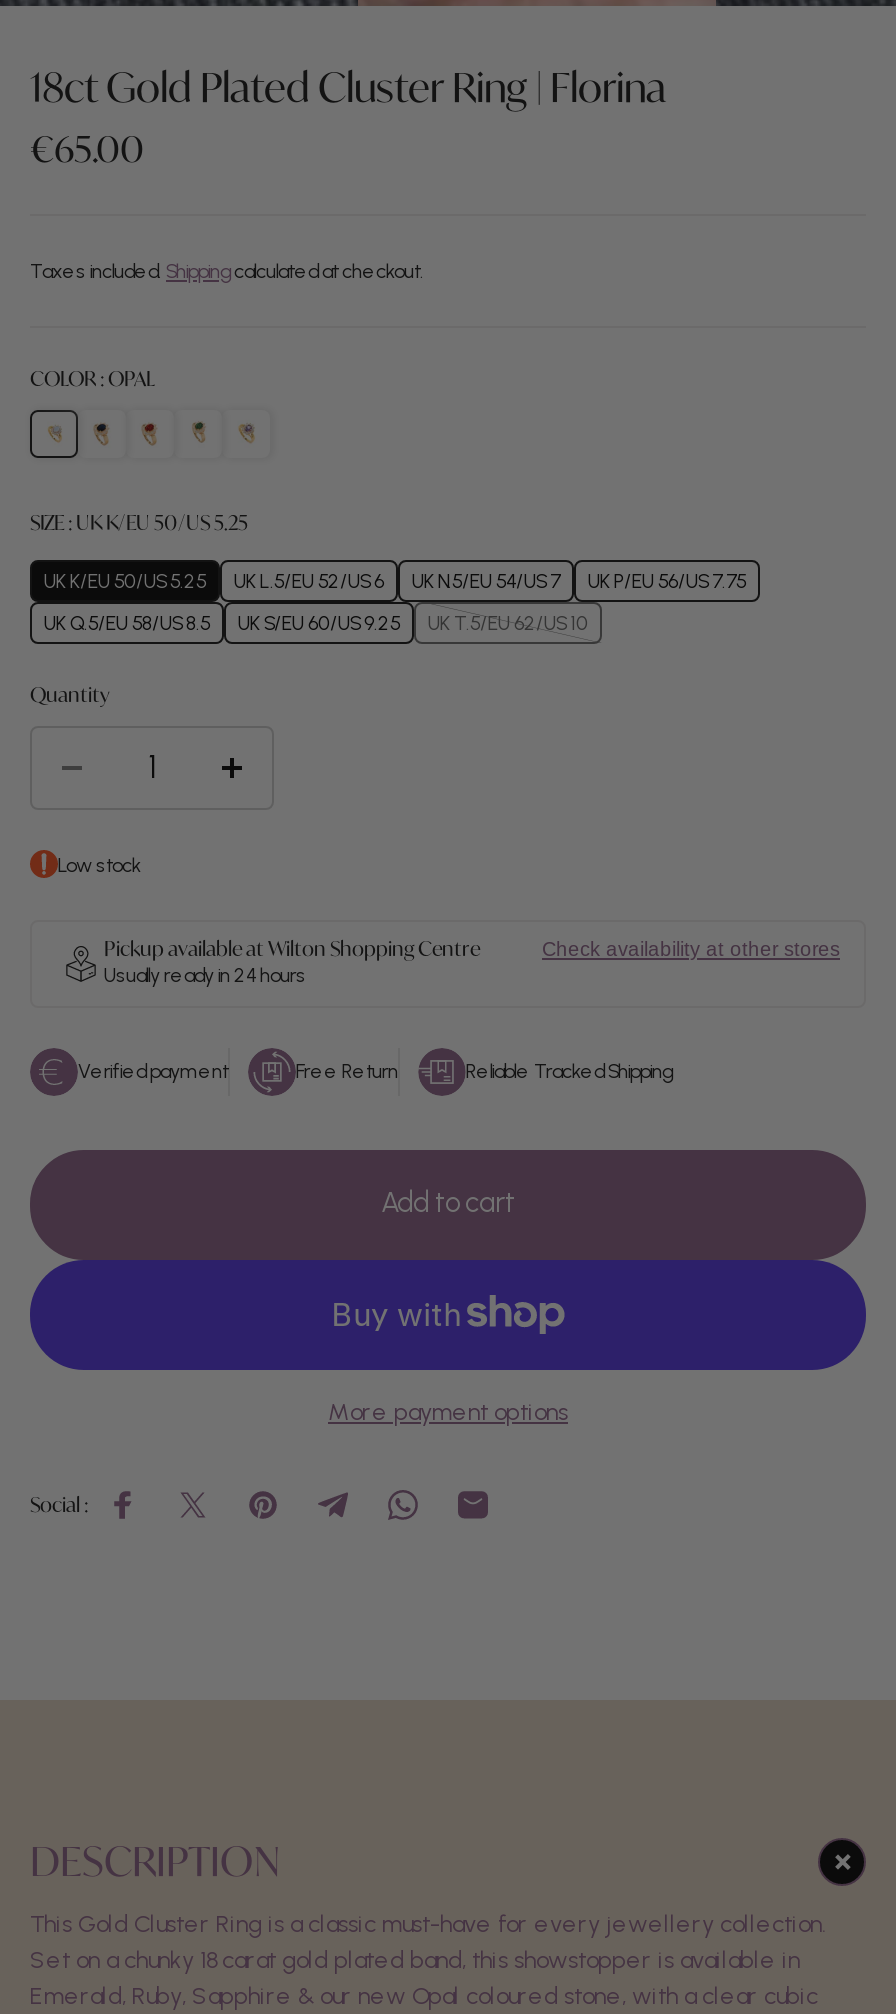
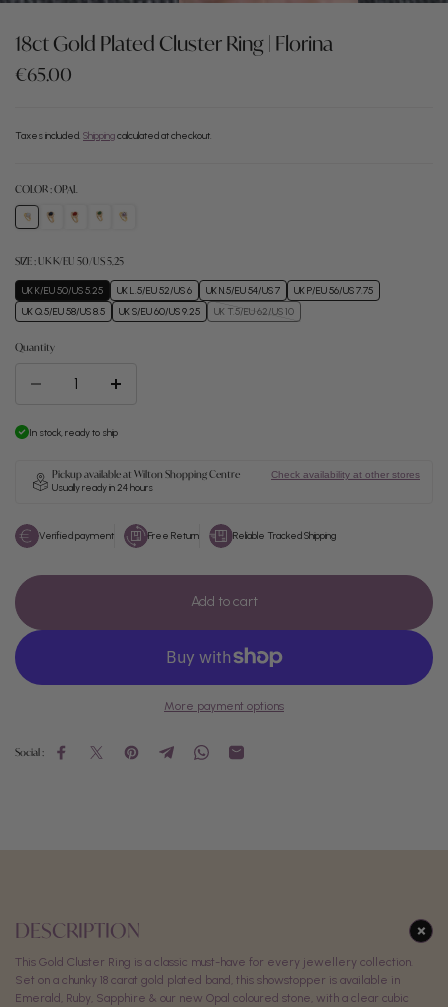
[58,851,140,877] Low stock -> [29,425,118,438] In stock, ready to ship

